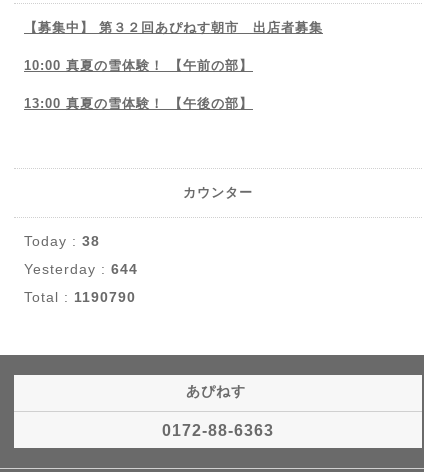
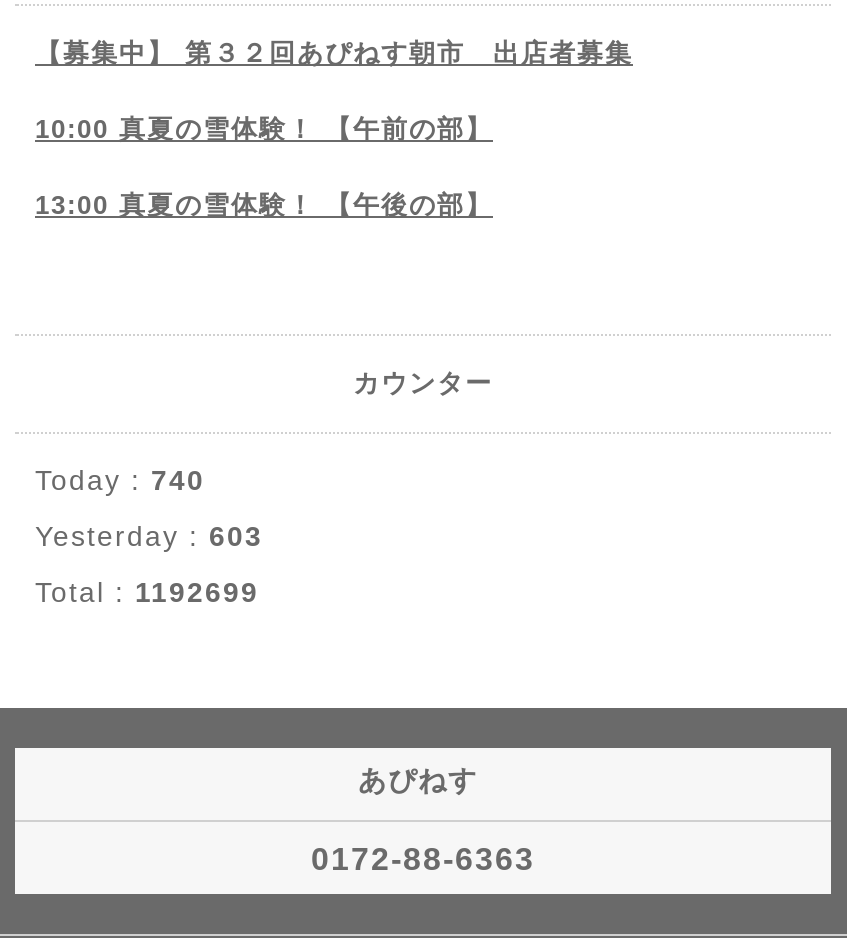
[24,233,100,249] Today : 38 -> [35,463,205,495] Today : 740
[24,261,138,277] Yesterday : 644 -> [35,519,263,551] Yesterday : 603
[24,289,136,305] Total : 1190790 -> [35,575,259,607] Total : 1192699

